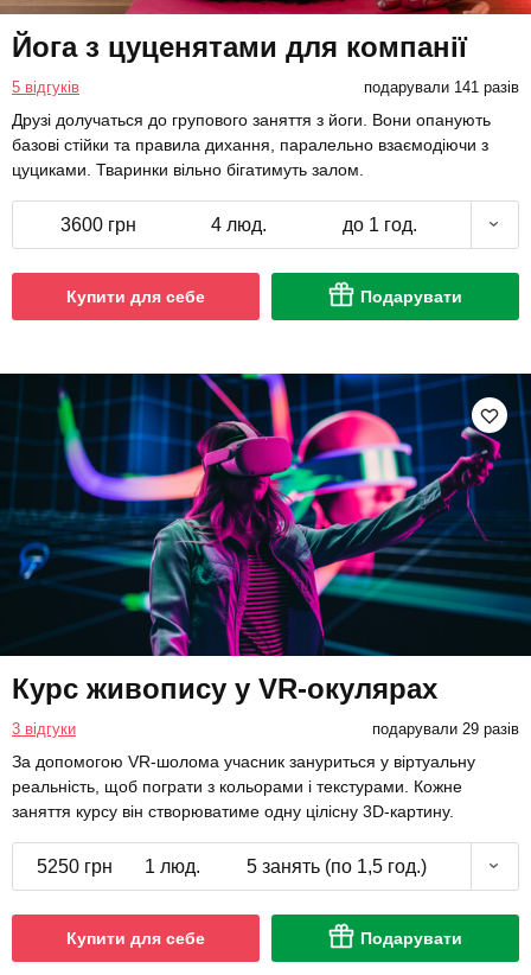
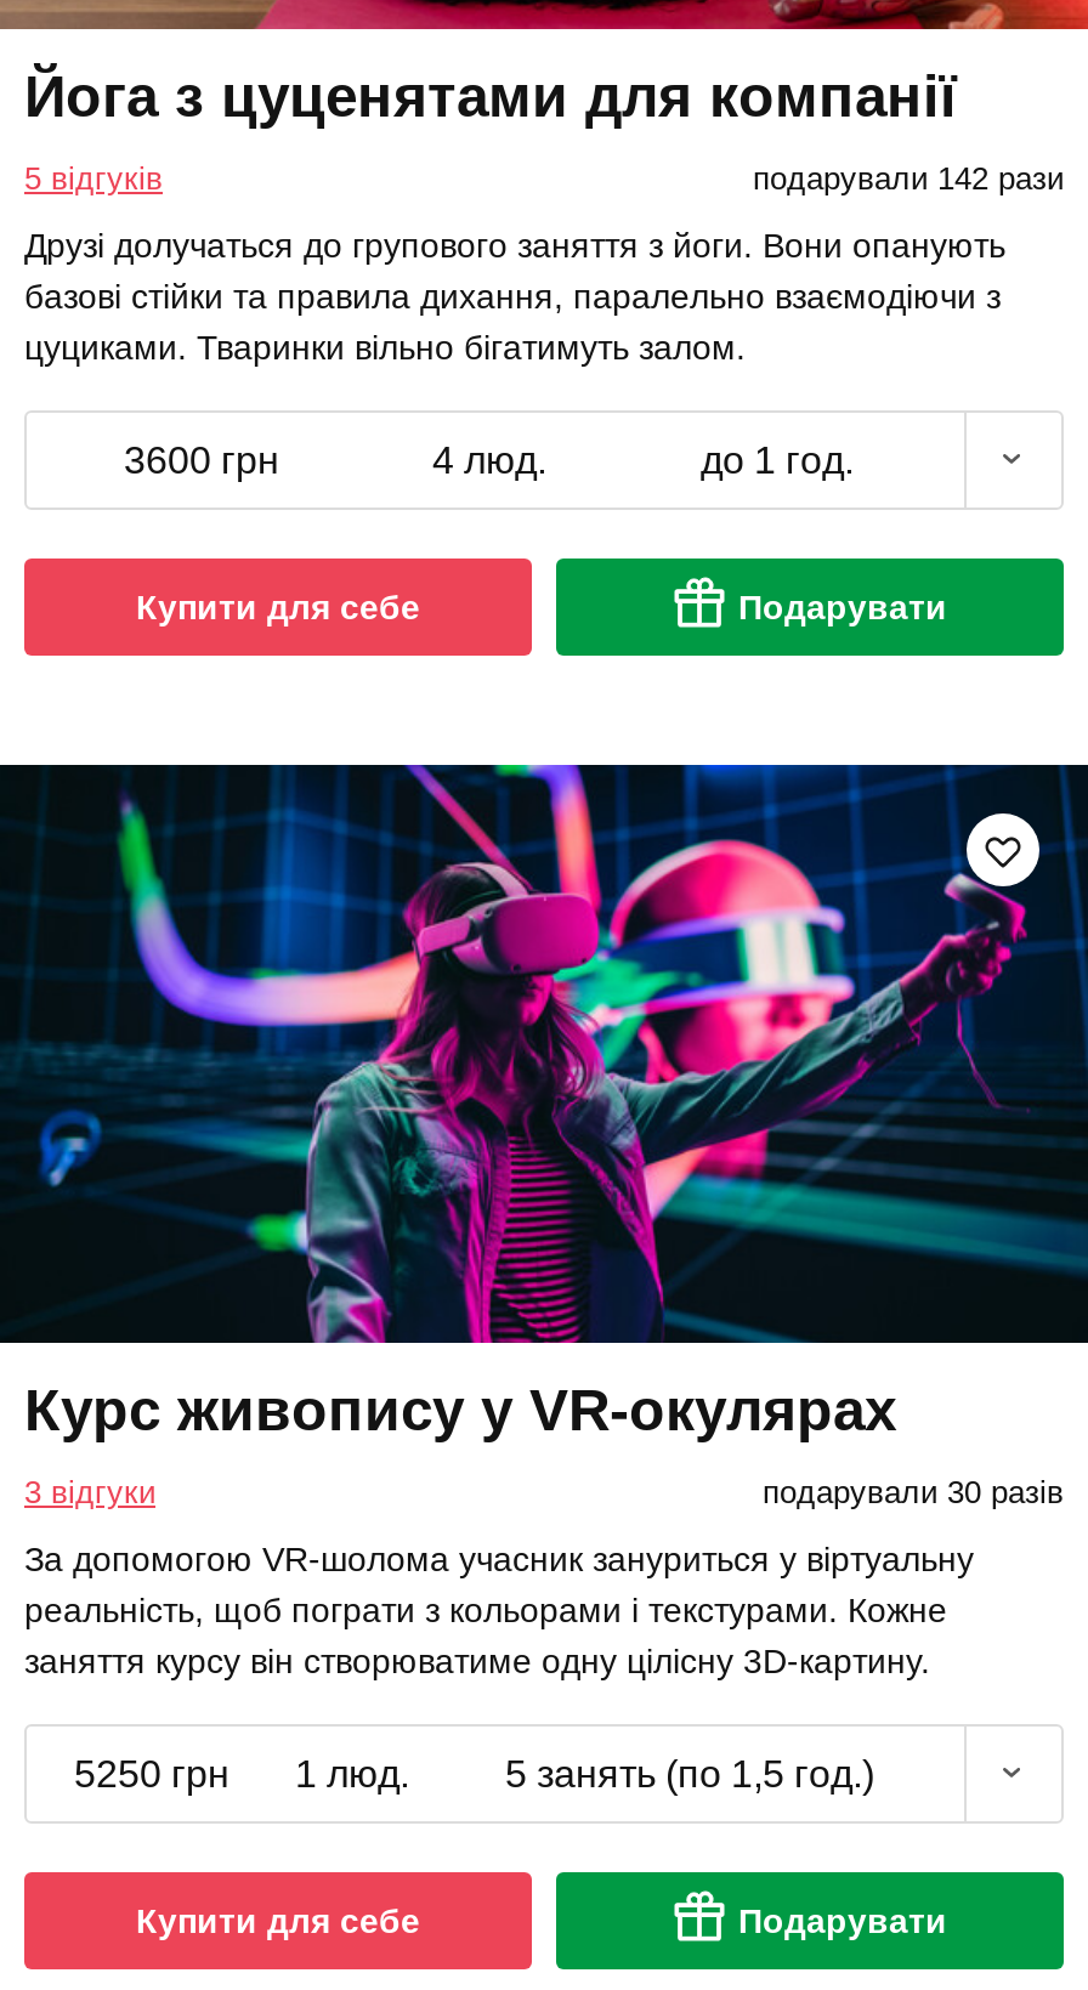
[364,78,519,95] подарували 141 разів -> [753,159,1064,195] подарували 142 рази
[372,720,519,738] подарували 29 разів -> [763,1474,1064,1510] подарували 30 разів

